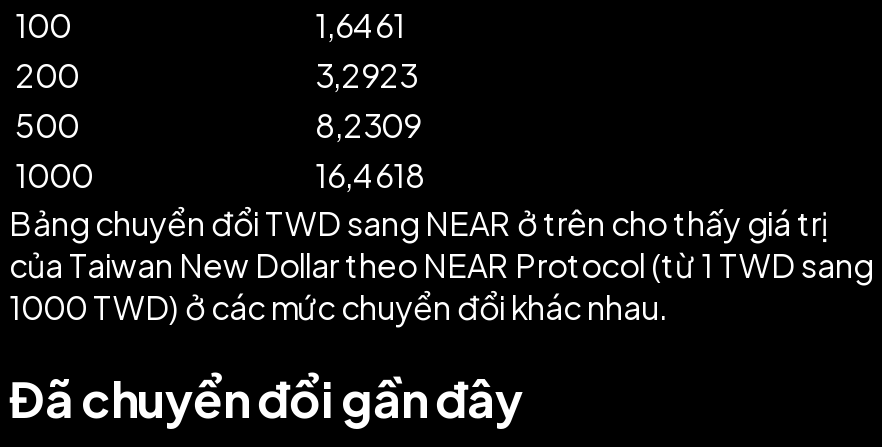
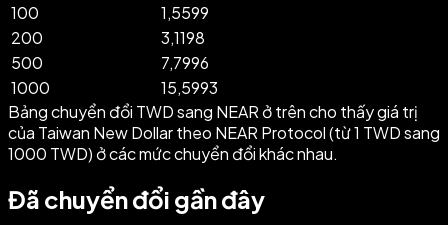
[315,4,405,46] 1,6461 -> [161,2,209,23] 1,5599
[315,54,417,96] 3,2923 -> [161,27,205,48] 3,1198
[315,104,421,146] 8,2309 -> [161,52,209,73] 7,7996
[315,154,425,196] 16,4618 -> [161,77,218,98] 15,5993

